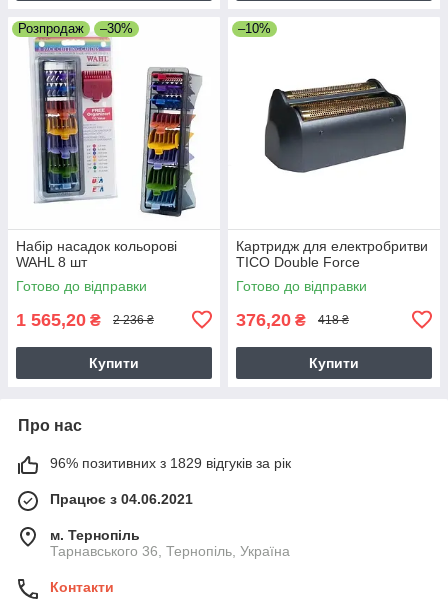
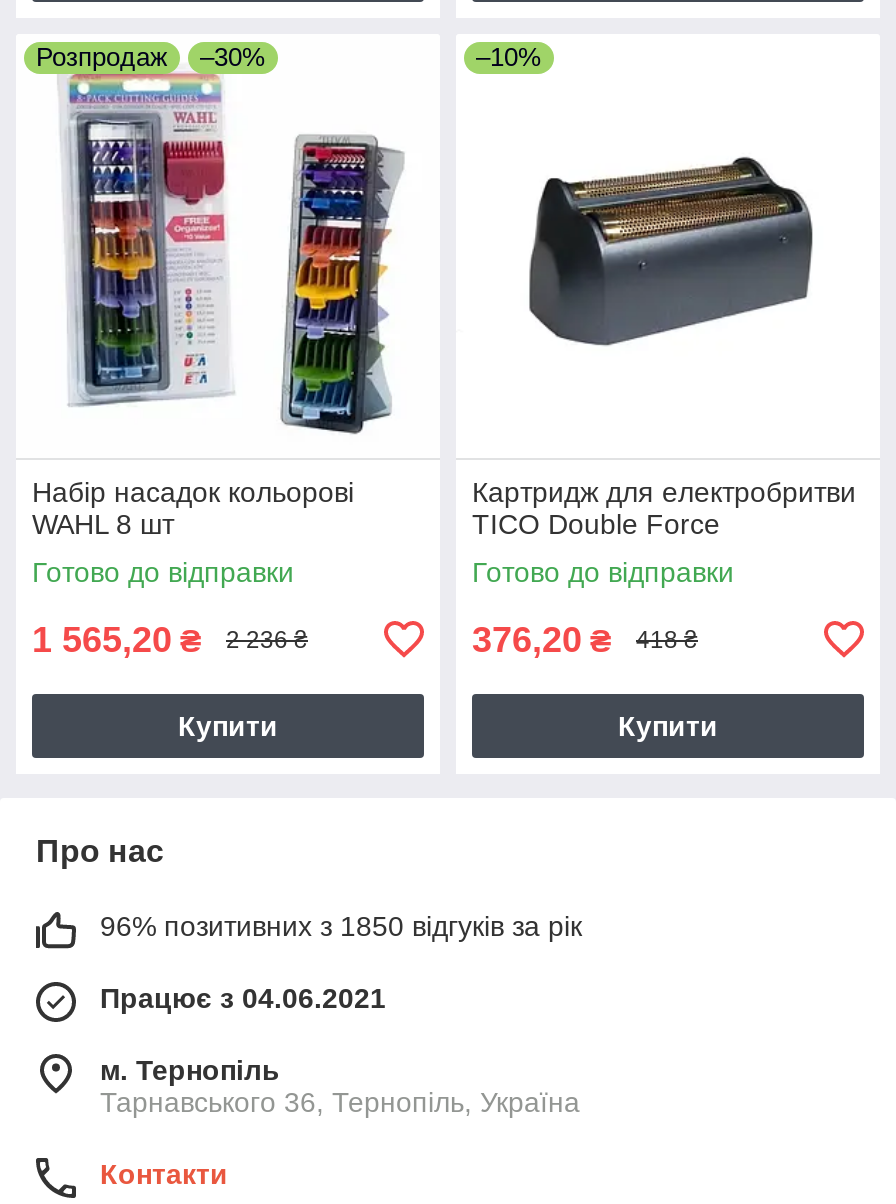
[50,455,291,471] 96% позитивних з 1829 відгуків за рік -> [100,910,582,942] 96% позитивних з 1850 відгуків за рік

